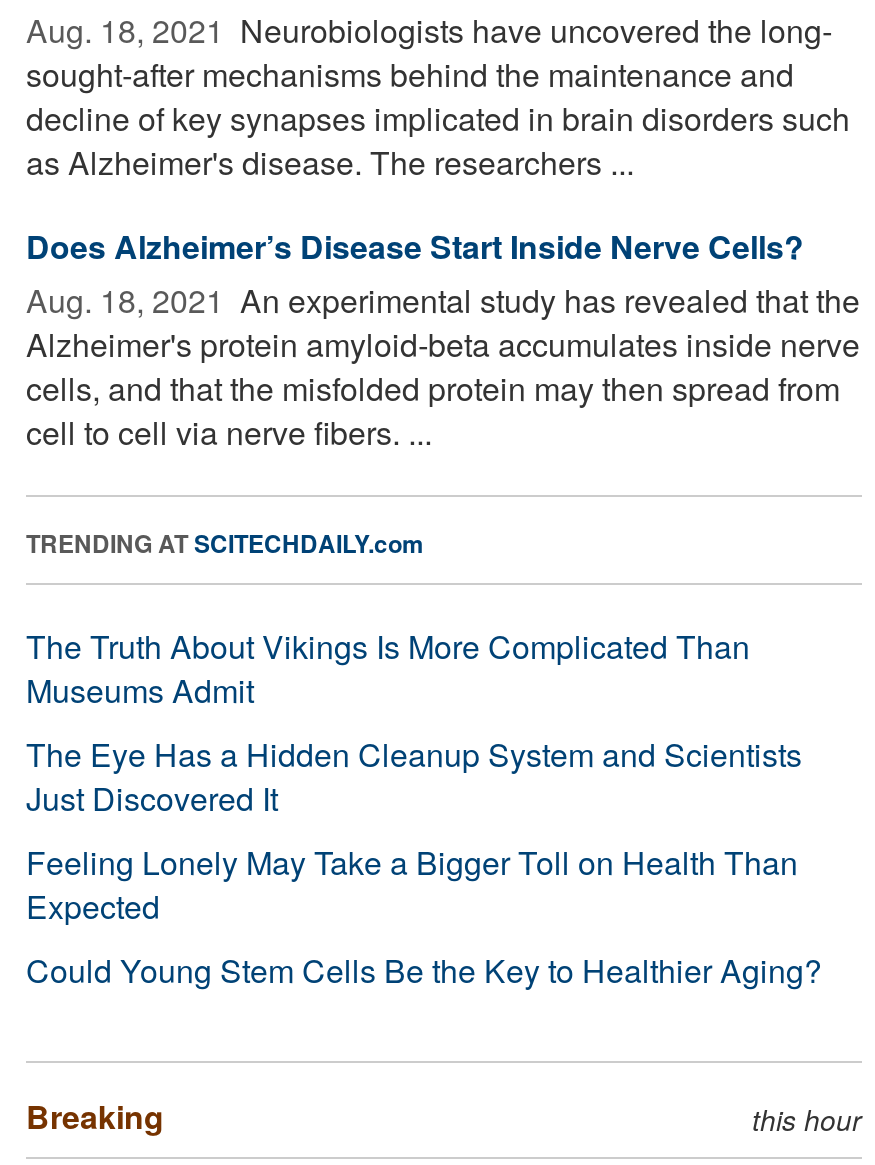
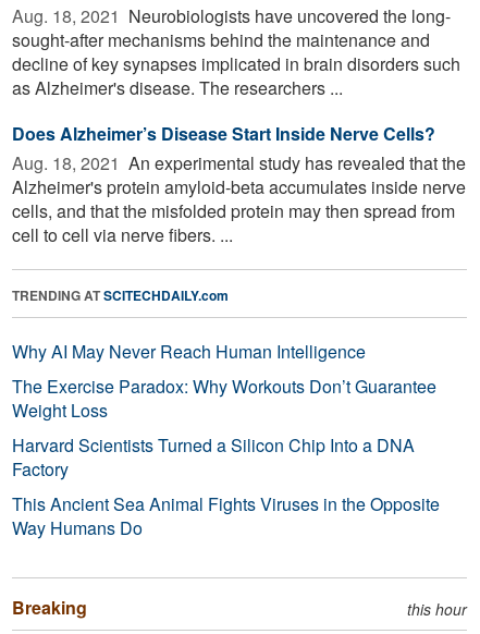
[26,622,822,992] The Truth About Vikings Is More Complicated Than | Museums Admit | The Eye Has a Hidden Cleanup System and Scientists | Just Discovered It | Feeling Lonely May Take a Bigger Toll on Health Than | Expected | Could Young Stem Cells Be the Key to Healthier Aging? -> [12,339,440,541] Why AI May Never Reach Human Intelligence | The Exercise Paradox: Why Workouts Don’t Guarantee | Weight Loss | Harvard Scientists Turned a Silicon Chip Into a DNA | Factory | This Ancient Sea Animal Fights Viruses in the Opposite | Way Humans Do

